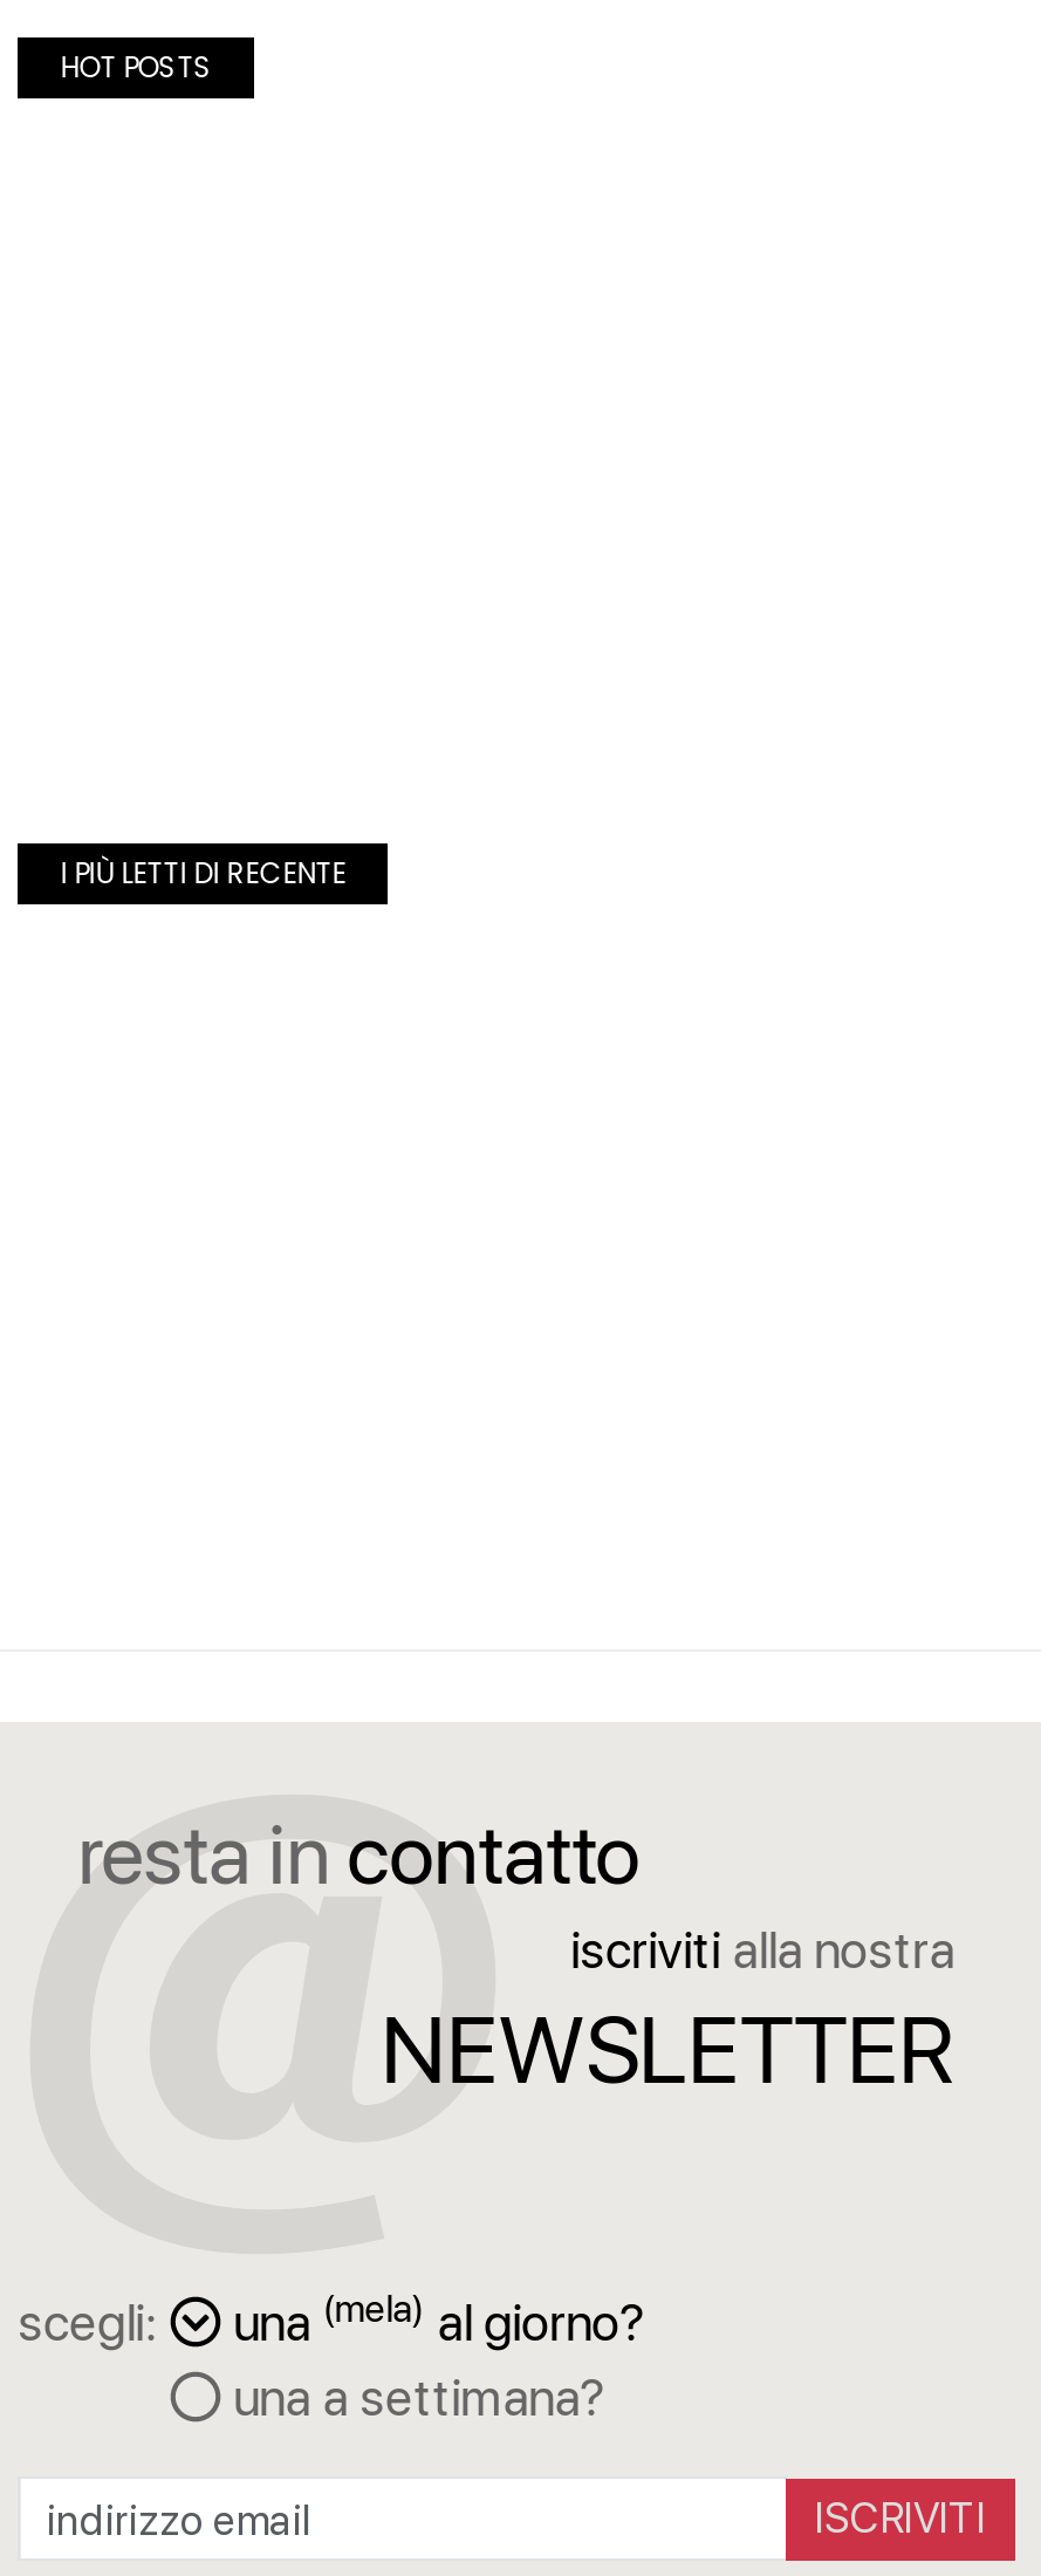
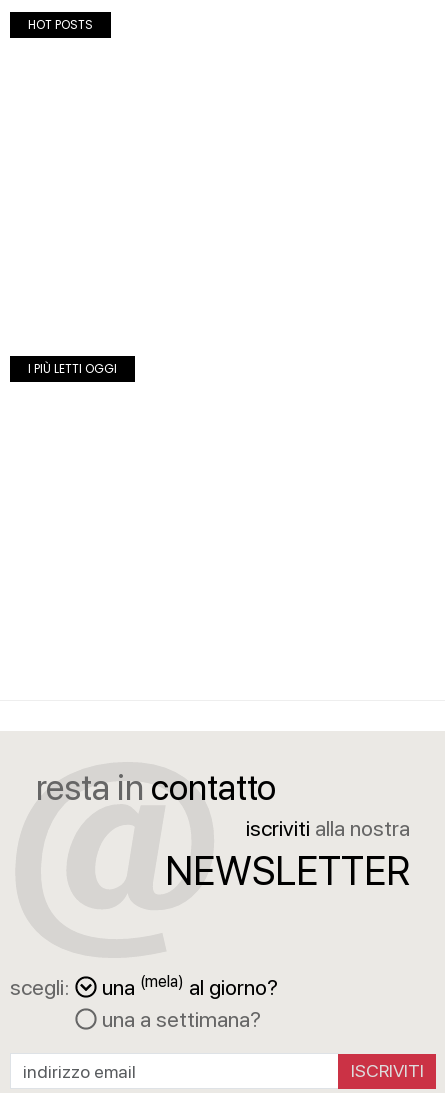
[60,853,346,893] I PIÙ LETTI DI RECENTE -> [28,360,117,377] I PIÙ LETTI OGGI

